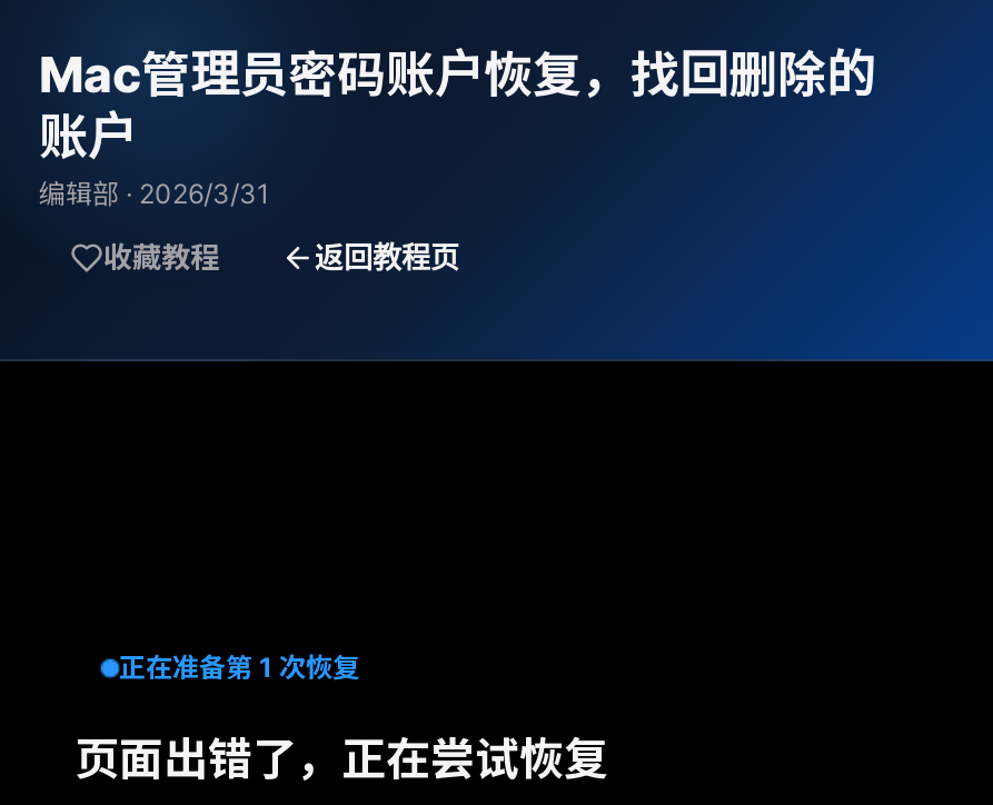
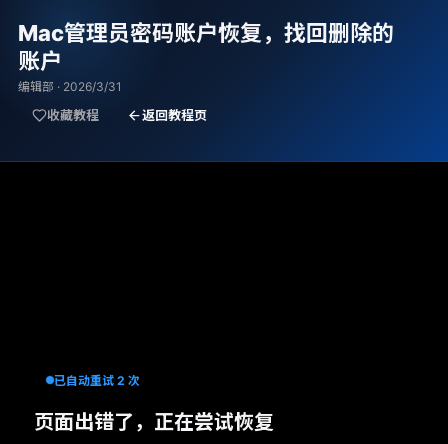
[119,651,359,684] 正在准备第 1 次恢复 -> [54,373,140,388] 已自动重试 2 次

